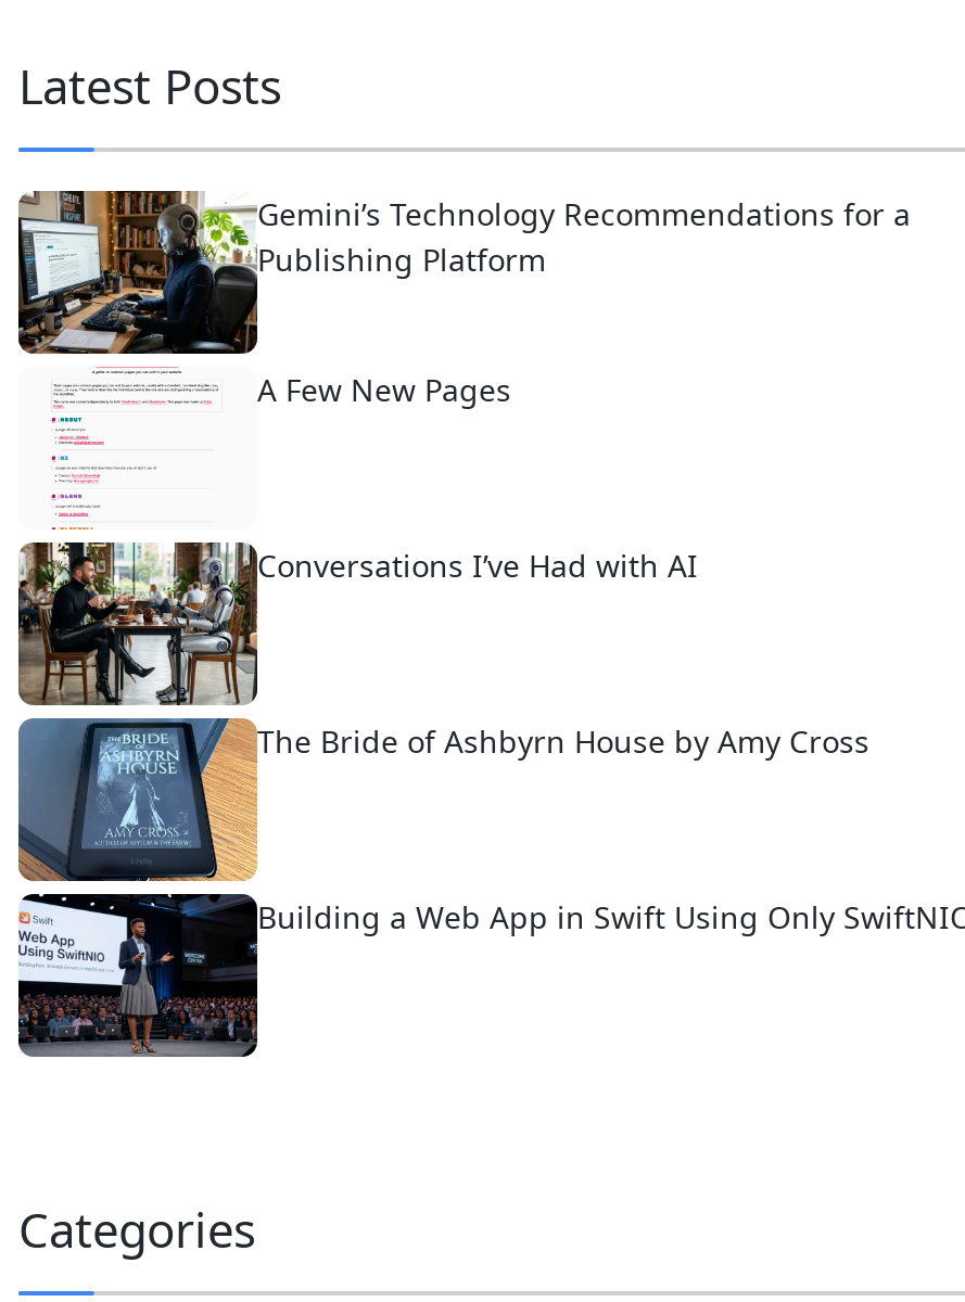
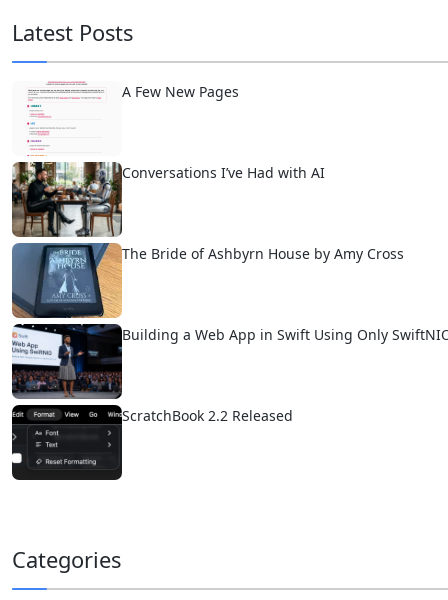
[16,189,911,356] [image] | Gemini’s Technology Recommendations for a | Publishing Platform -> none
moved [14,369,869,1057] -> [10,82,404,399]: [image] | A Few New Pages | Conversations I’ve Had with AI | The Bride of Ashbyrn House by Amy Cross
none -> [11,406,293,480] [image] | ScratchBook 2.2 Released

